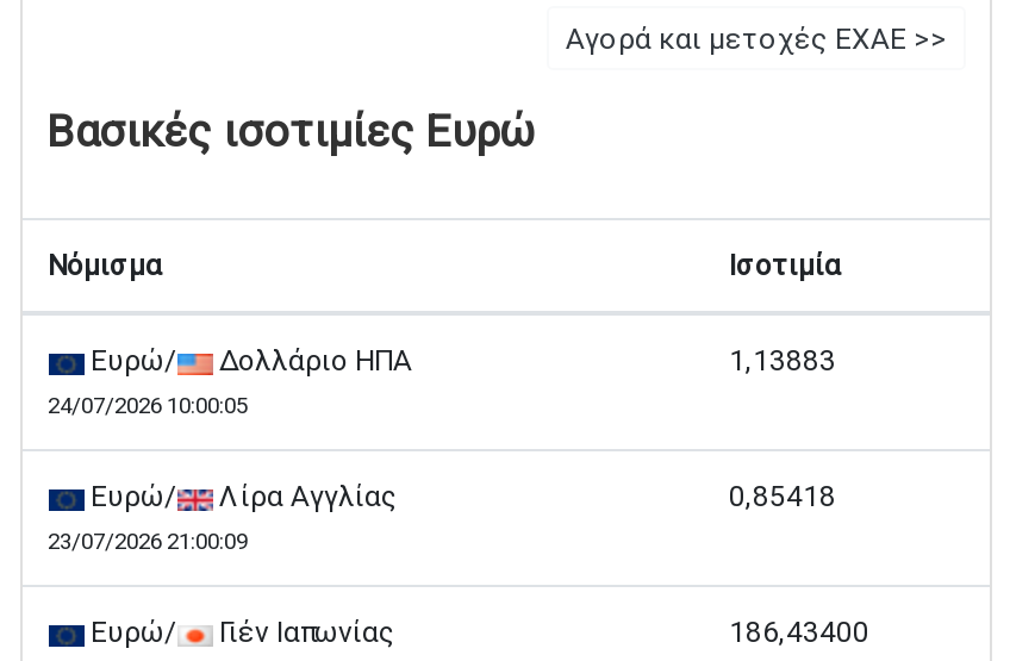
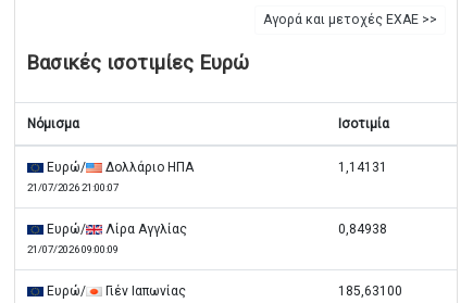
[729,346,836,379] 1,13883 -> [338,159,387,174] 1,14131
[48,393,248,419] 24/07/2026 10:00:05 -> [27,181,118,193] 21/07/2026 21:00:07
[729,481,836,515] 0,85418 -> [338,221,387,236] 0,84938
[48,529,248,555] 23/07/2026 21:00:09 -> [27,243,118,255] 21/07/2026 09:00:09
[729,617,869,651] 186,43400 -> [338,283,402,298] 185,63100

